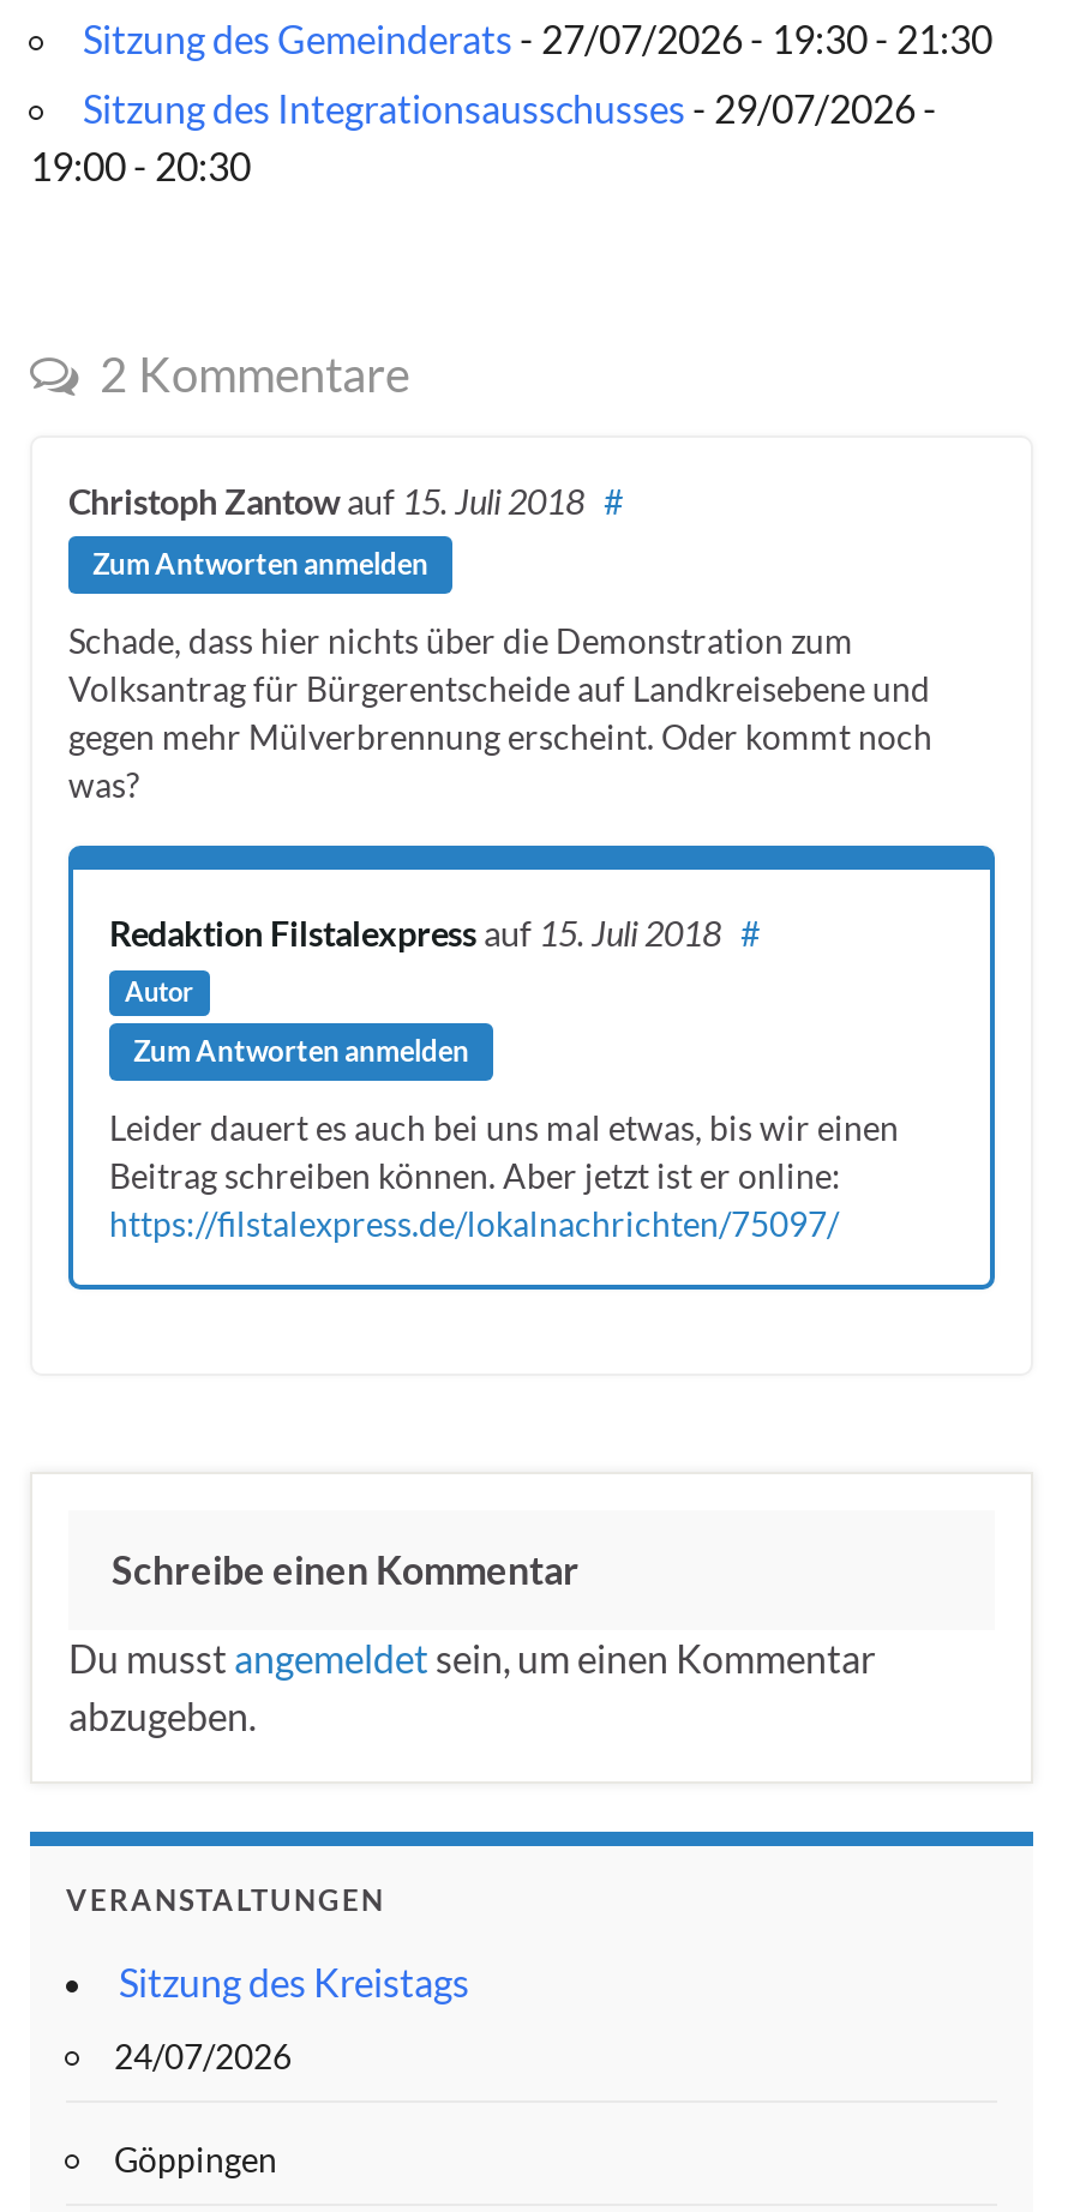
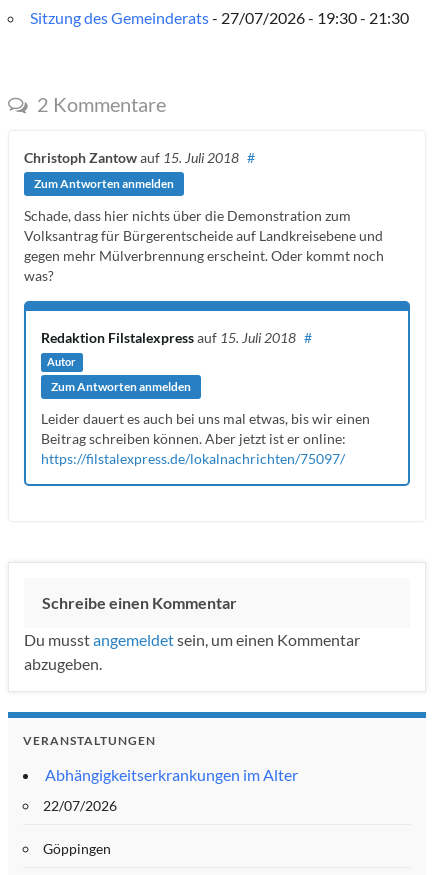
[30,85,937,189] Sitzung des Integrationsausschusses - 29/07/2026 - | 19:00 - 20:30 -> none
[119,1959,469,2004] Sitzung des Kreistags -> [45,765,298,784] Abhängigkeitserkrankungen im Alter
[114,2035,292,2076] 24/07/2026 -> [43,797,117,814] 22/07/2026

